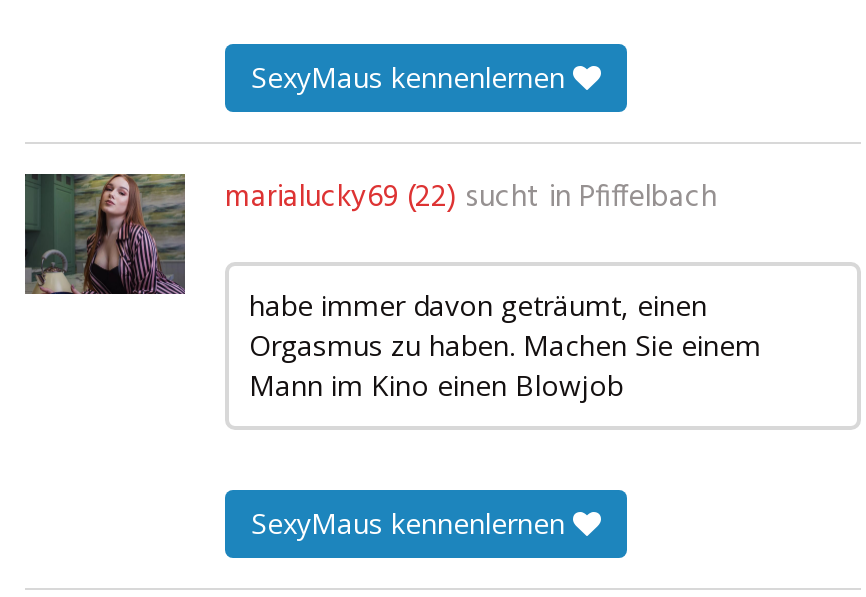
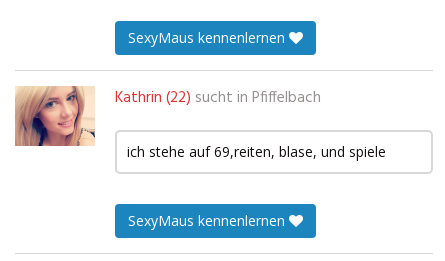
[23,172,717,296] [image] | marialucky69 (22) sucht in Pfiffelbach -> [15,85,321,147] [image] | Kathrin (22) sucht in Pfiffelbach
[249,285,761,403] habe immer davon geträumt, einen | Orgasmus zu haben. Machen Sie einem | Mann im Kino einen Blowjob -> [127,141,386,160] ich stehe auf 69,reiten, blase, und spiele

